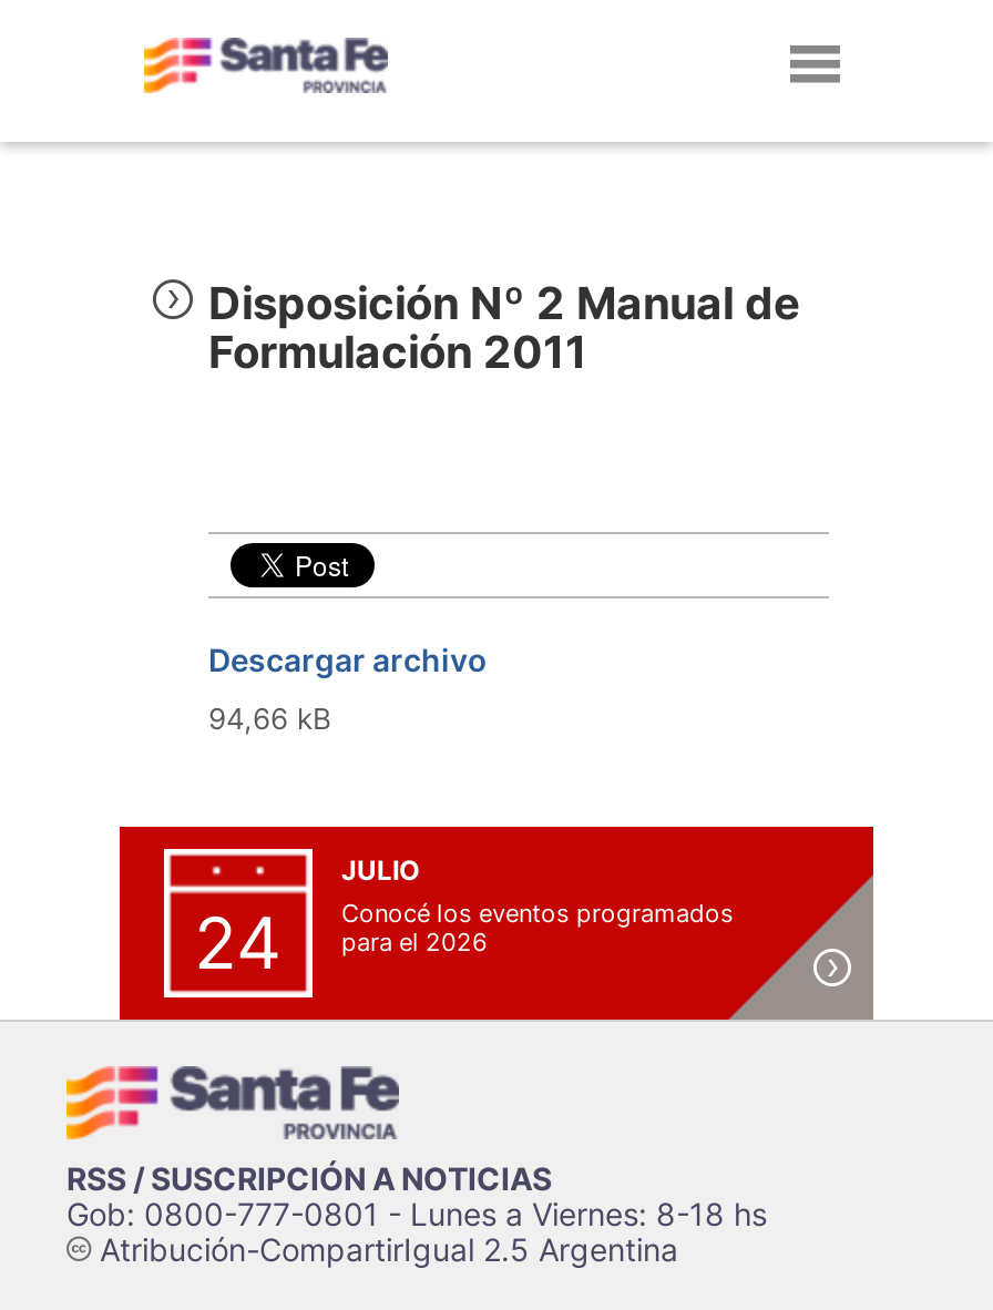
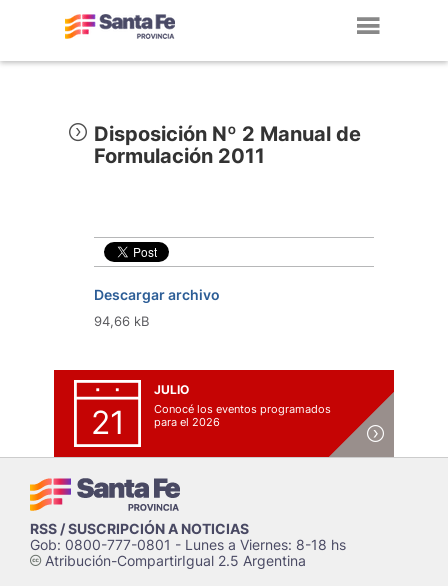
[194,900,283,986] 24 -> [90,403,124,442] 21

